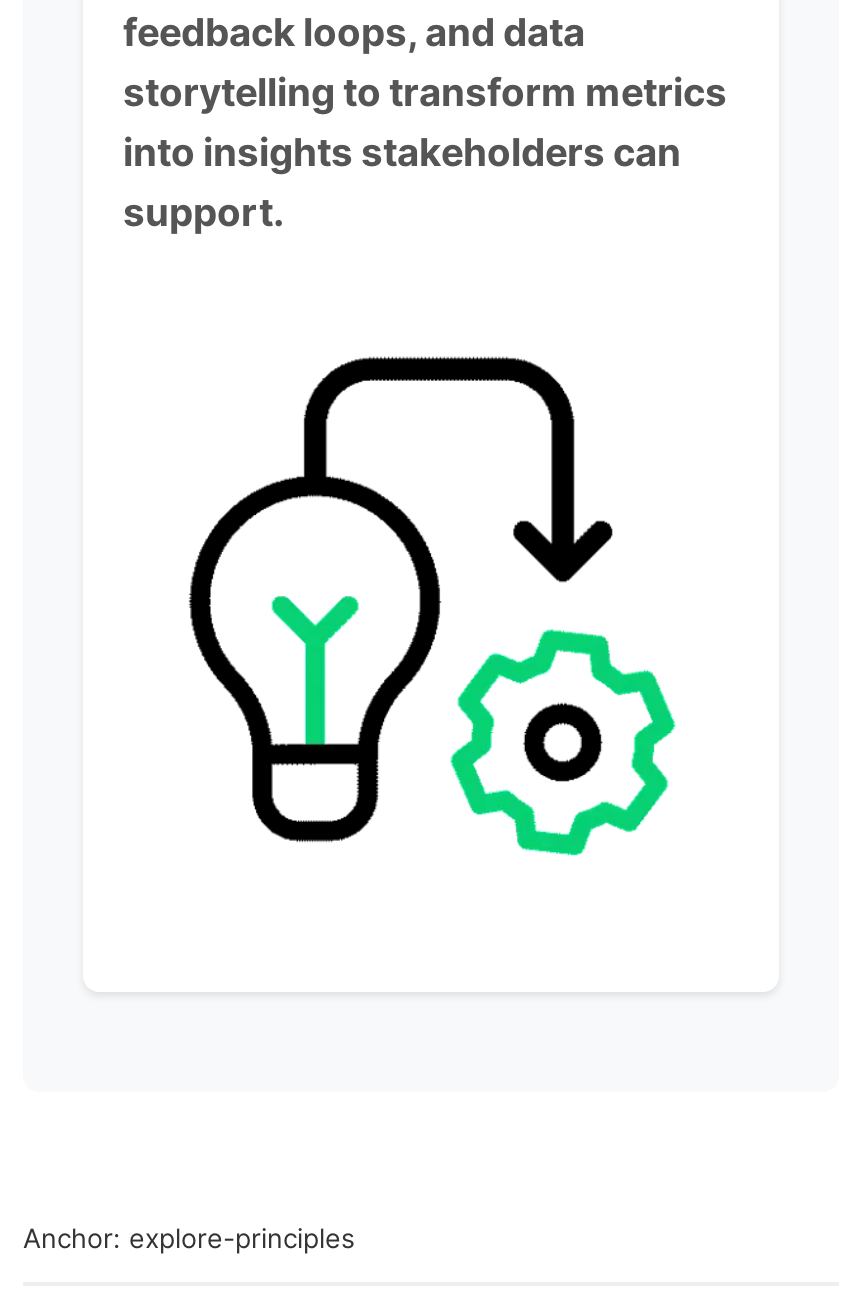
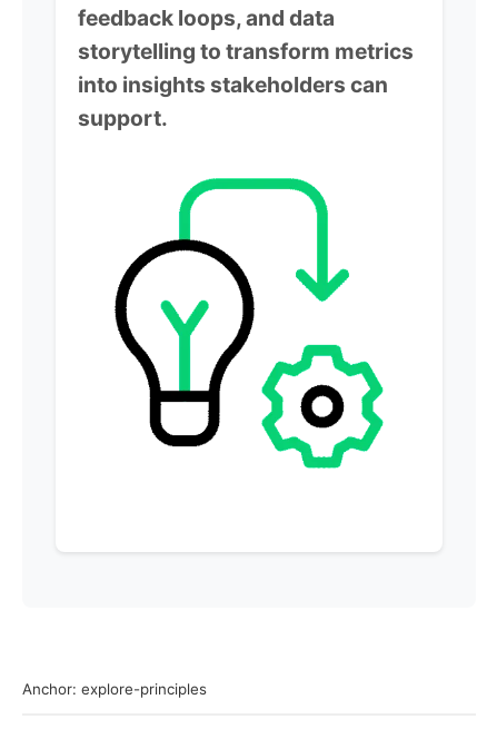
[187,320,677,858] [image] -> [113,177,385,476] [image]

